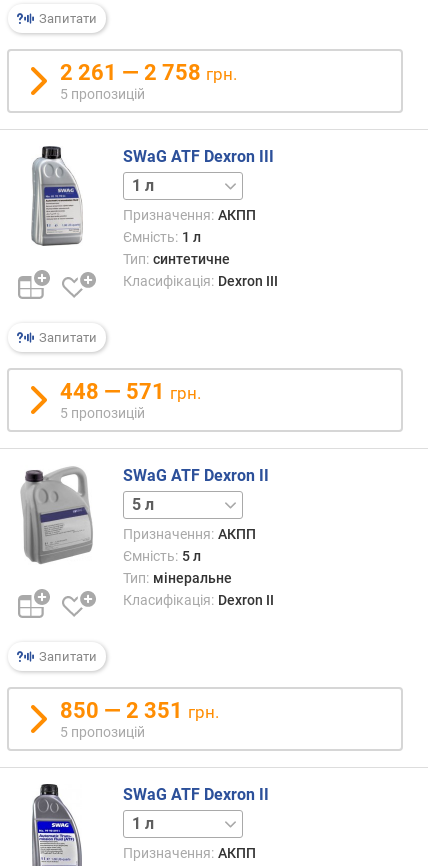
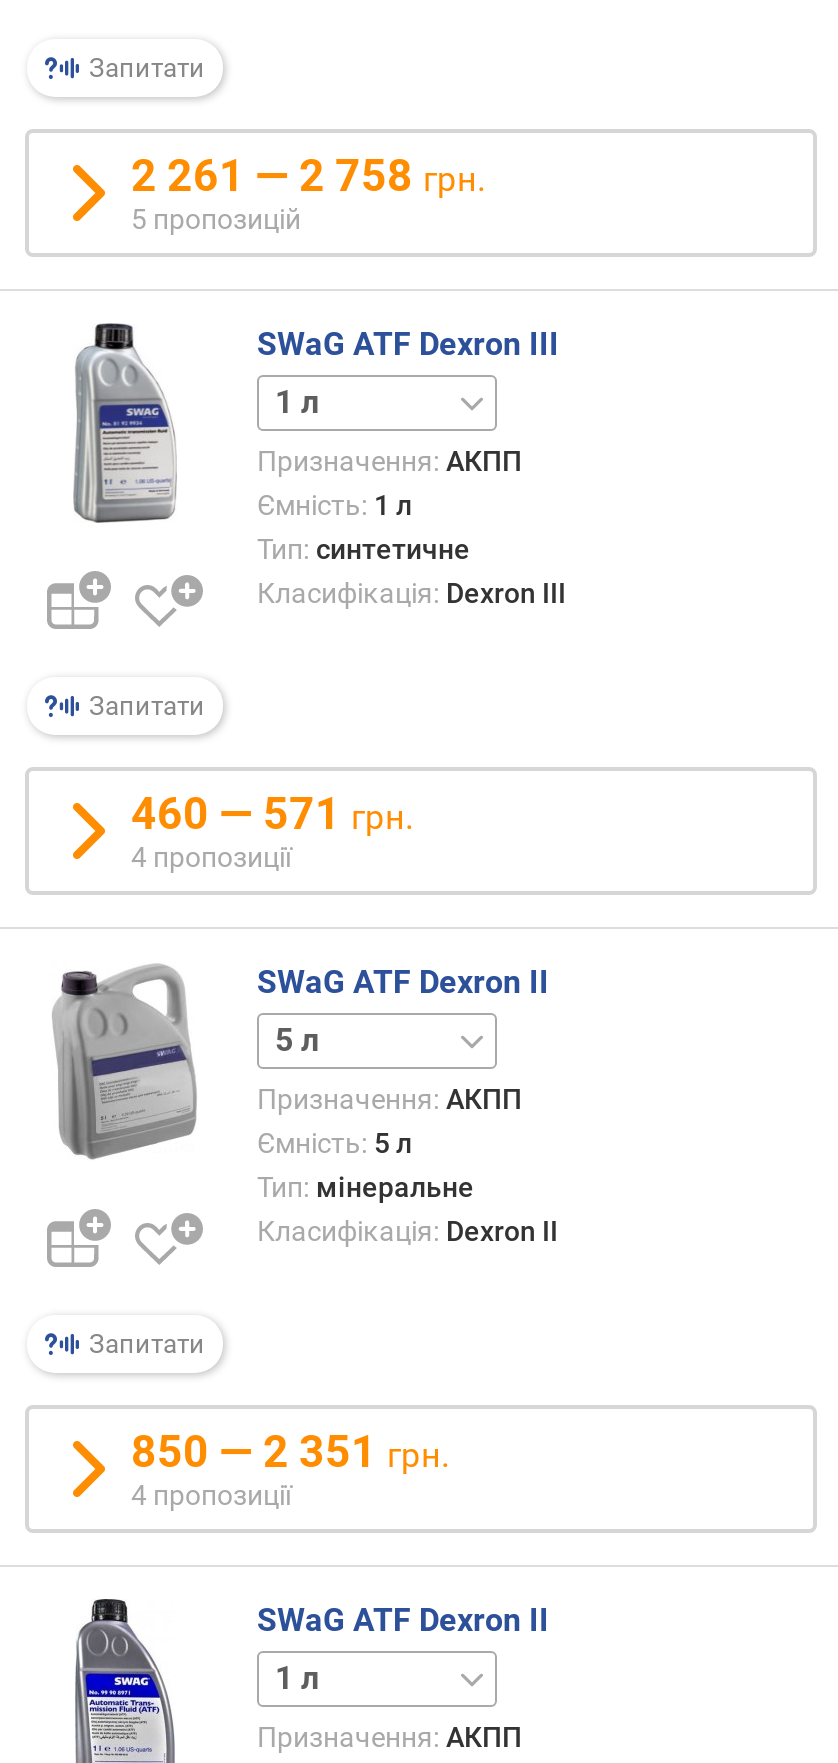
[60,379,201,421] 448 — 571 грн. | 5 пропозицій -> [131,789,413,873] 460 — 571 грн. | 4 пропозиції
[60,724,145,740] 5 пропозицій -> [131,1479,291,1511] 4 пропозиції

